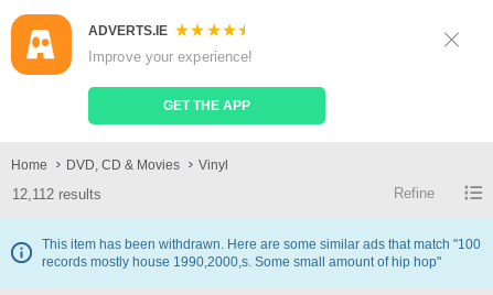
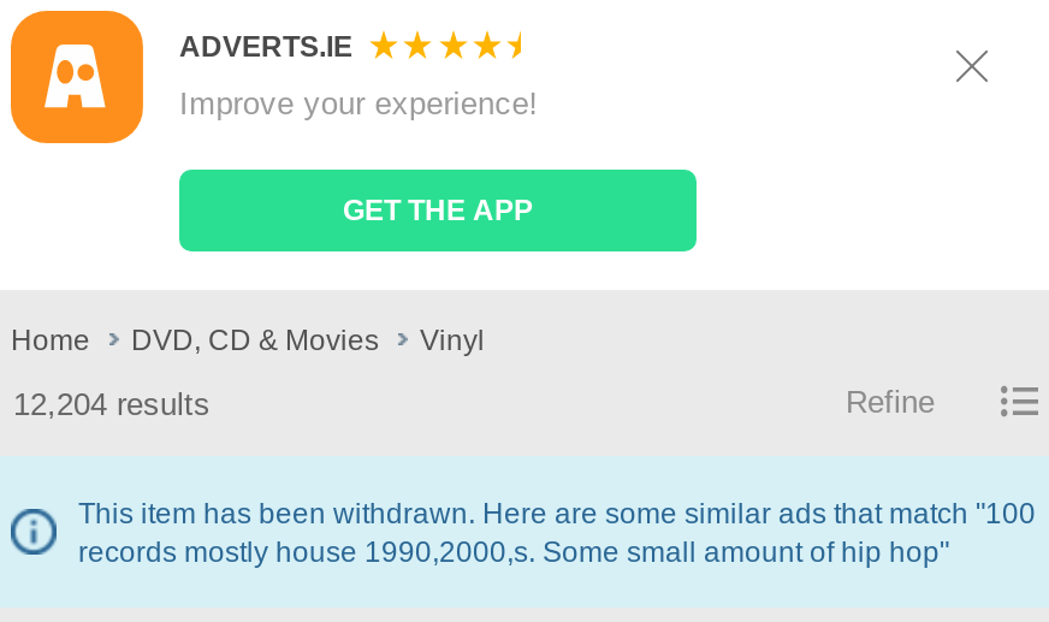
[12,186,101,203] 12,112 results -> [13,386,211,422] 12,204 results

